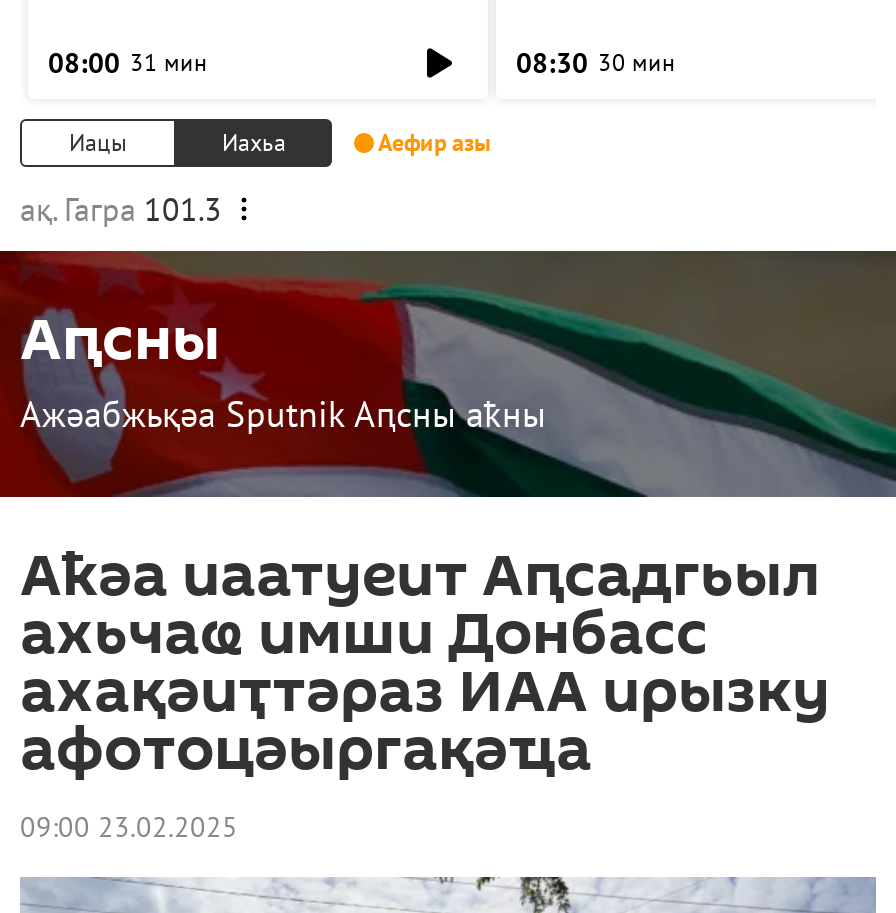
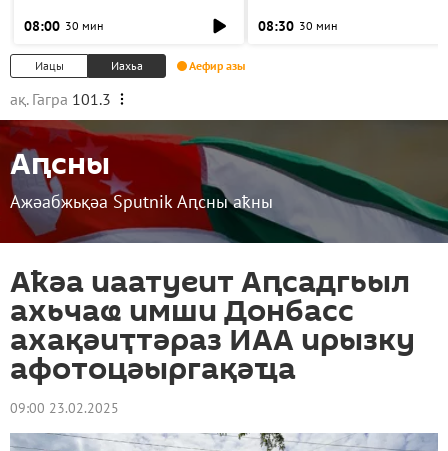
[48,45,206,81] 08:00 31 мин -> [24,17,103,35] 08:00 30 мин

